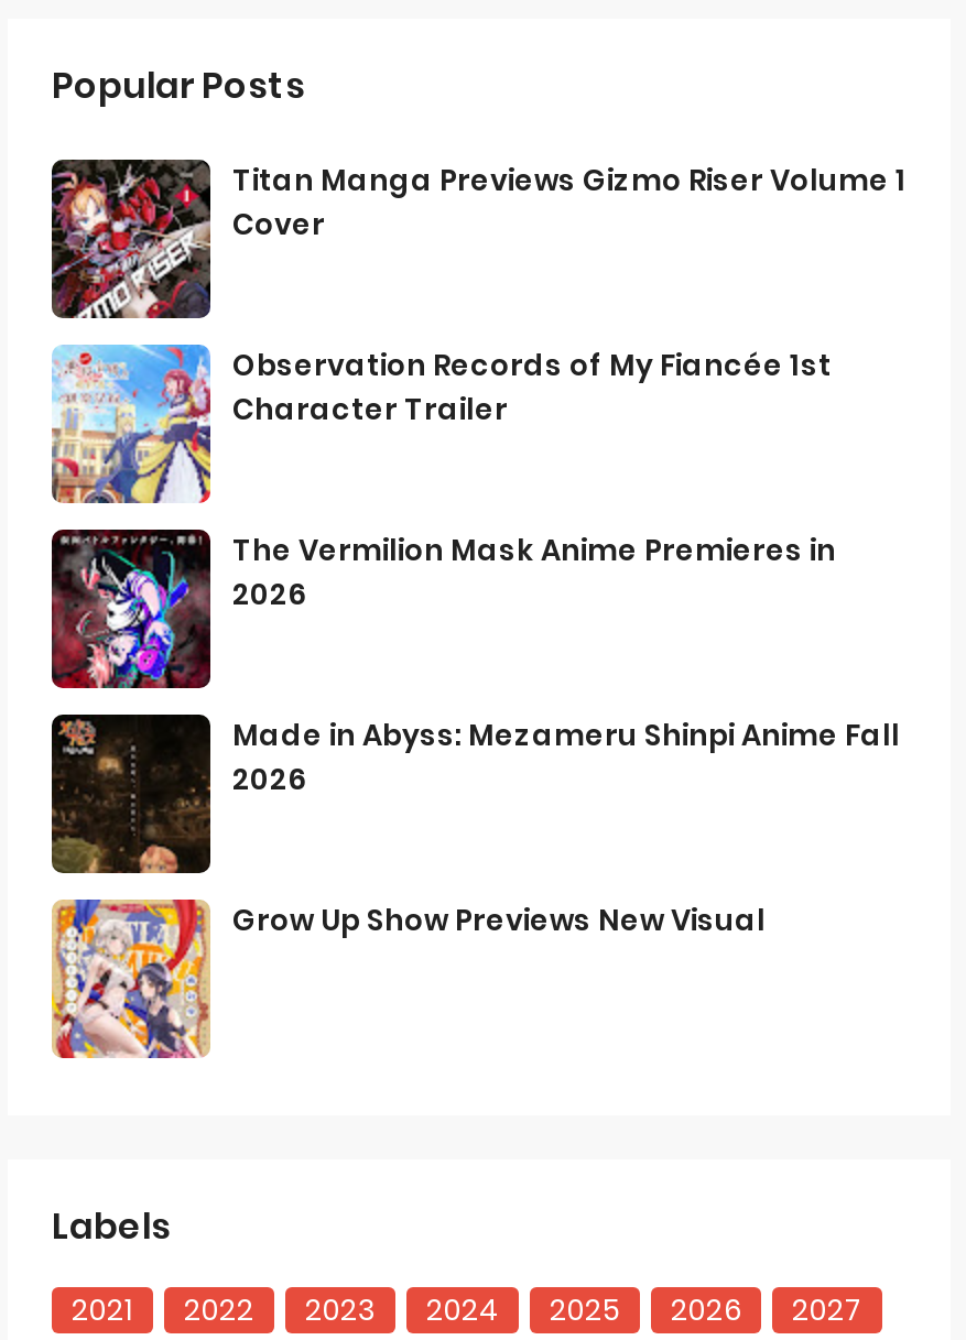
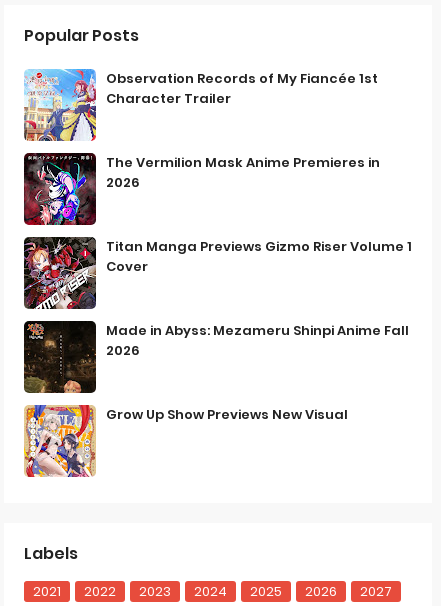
moved [50,157,907,320] -> [24,237,412,309]: [image] | Titan Manga Previews Gizmo Riser Volume 1 | Cover
moved [47,342,836,615] -> [22,68,380,192]: [image] | Character Trailer | The Vermilion Mask Anime Premieres in | 2026

